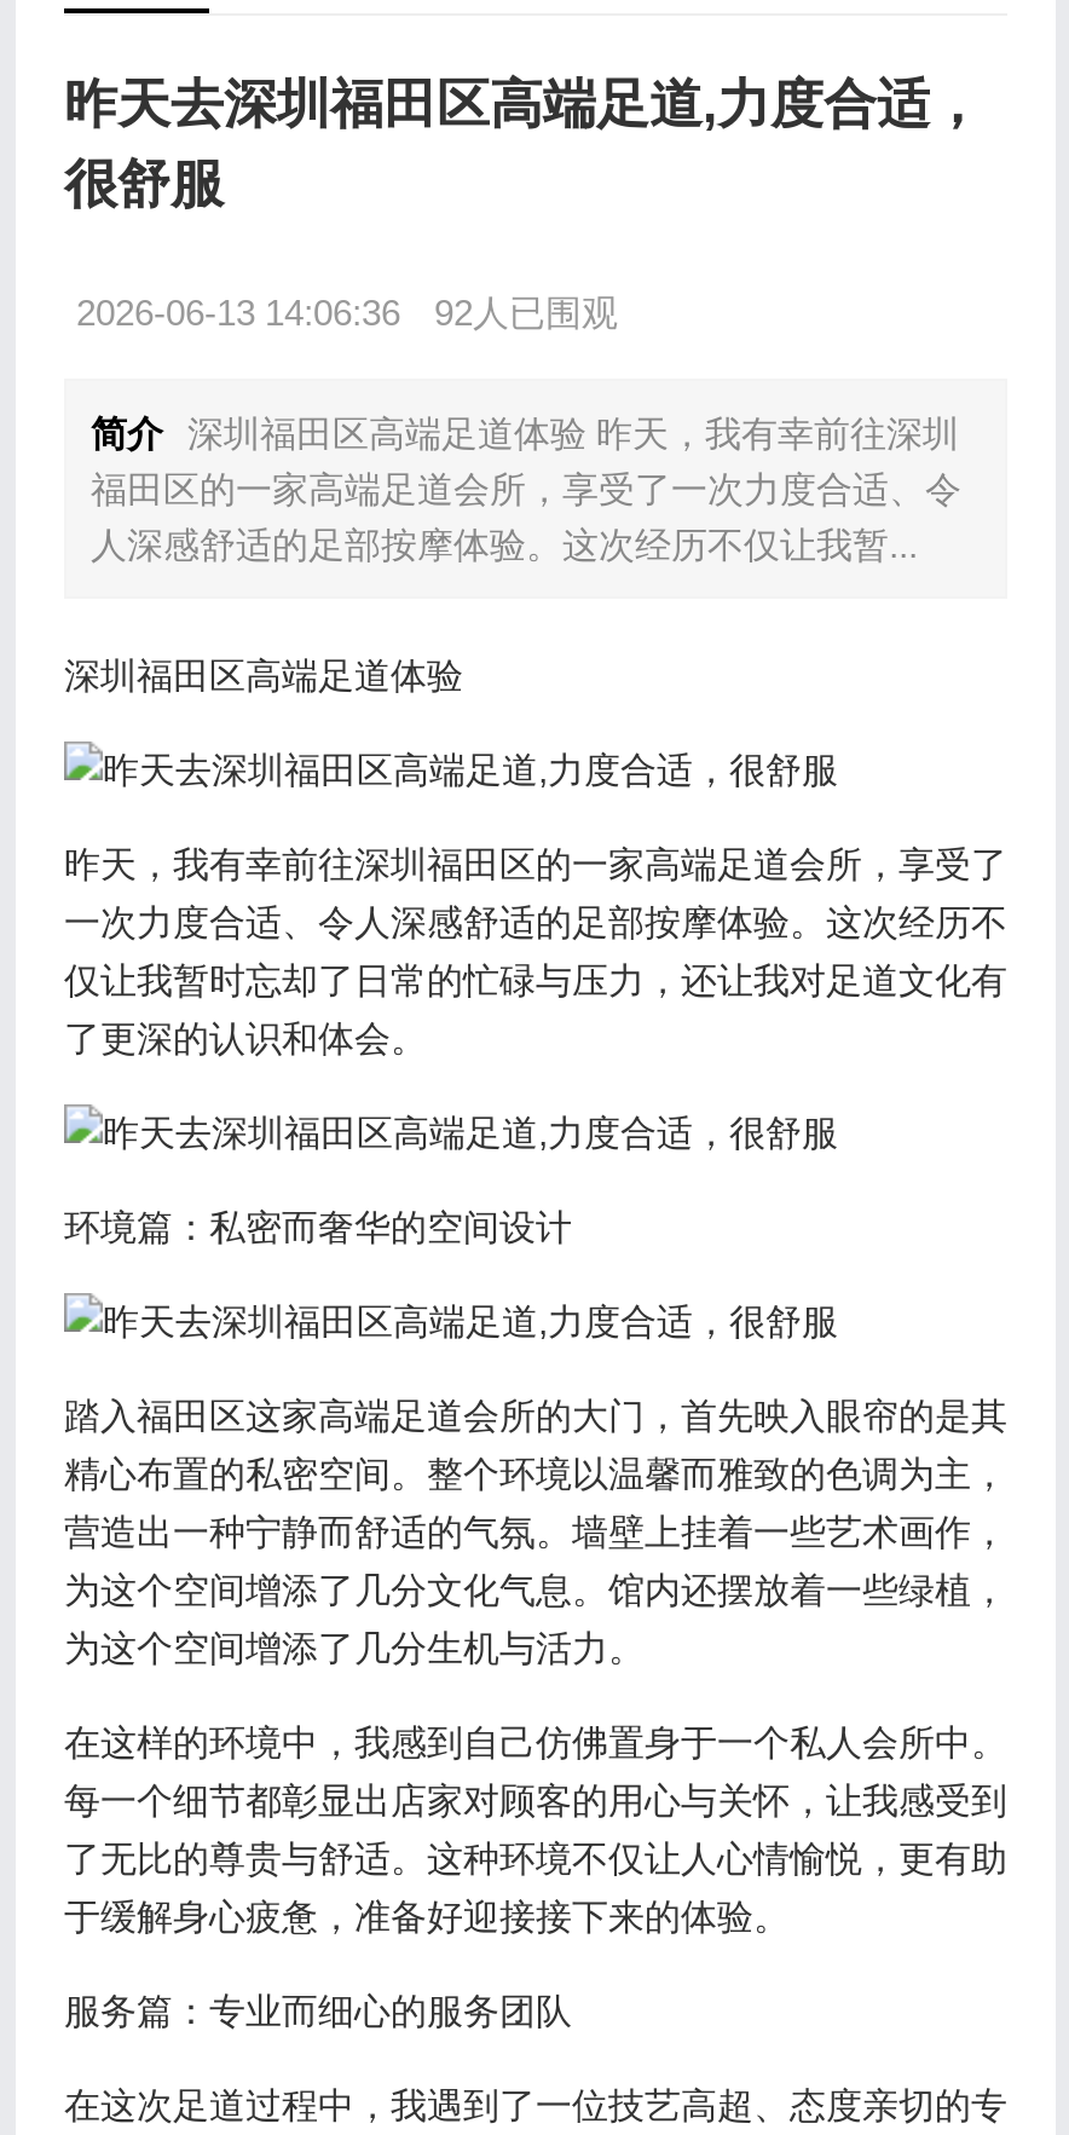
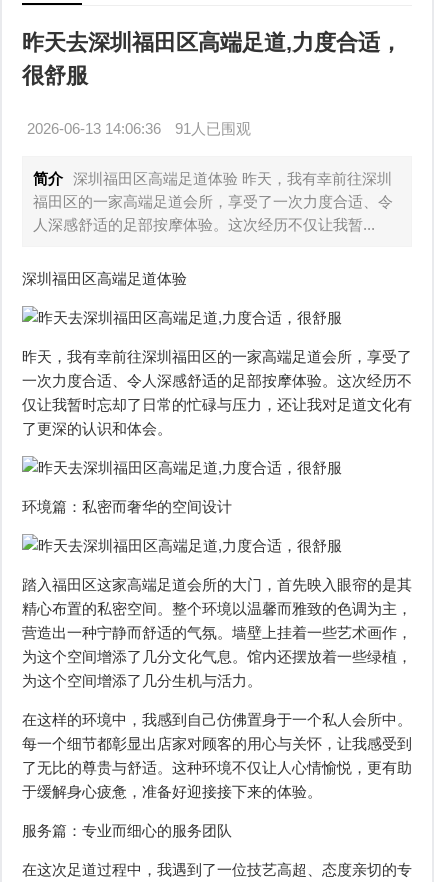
[76,292,618,333] 2026-06-13 14:06:36 92人已围观 -> [27,120,251,137] 2026-06-13 14:06:36 91人已围观

